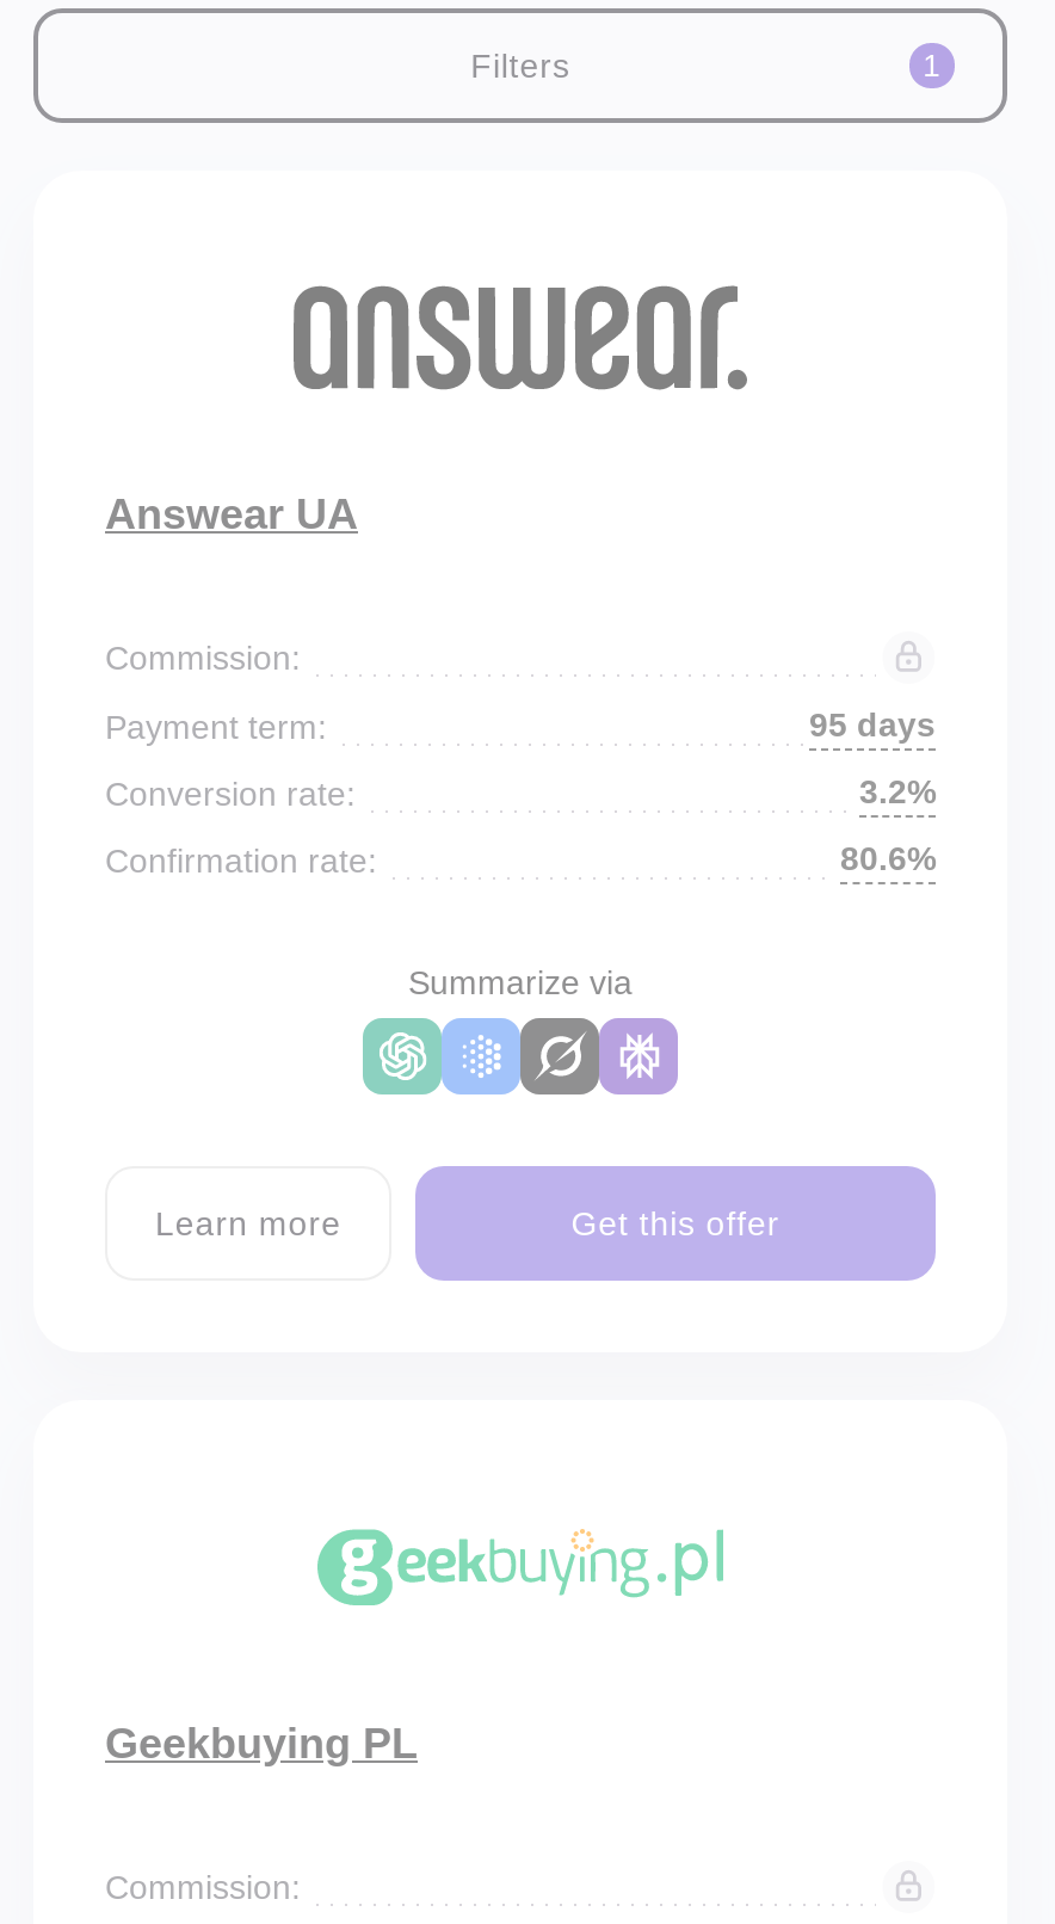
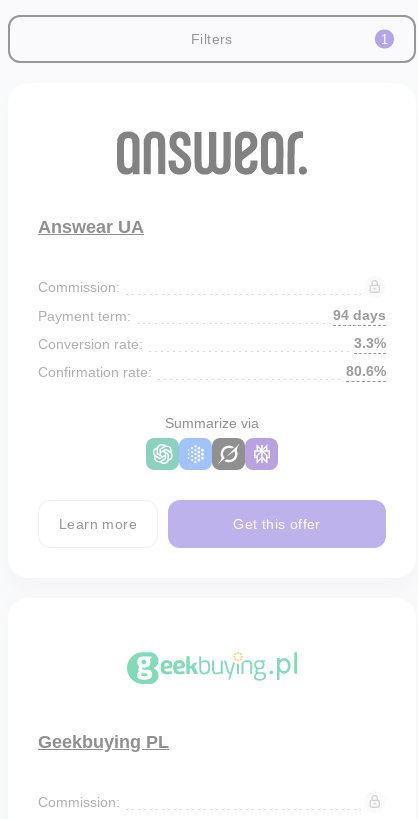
[809,705,936,744] 95 days -> [333,307,386,323] 94 days
[859,772,936,810] 3.2% -> [354,335,386,351] 3.3%

